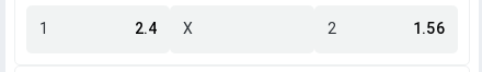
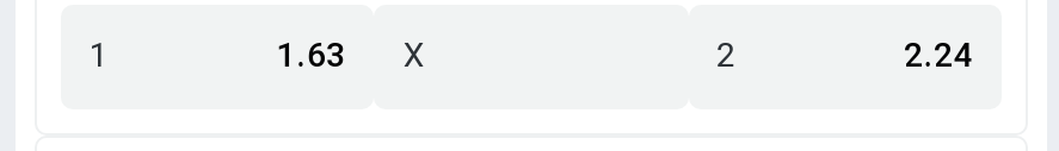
[134,20,193,37] 2.4 X -> [277,36,425,74] 1.63 X
[413,20,445,37] 1.56 -> [904,36,973,74] 2.24

